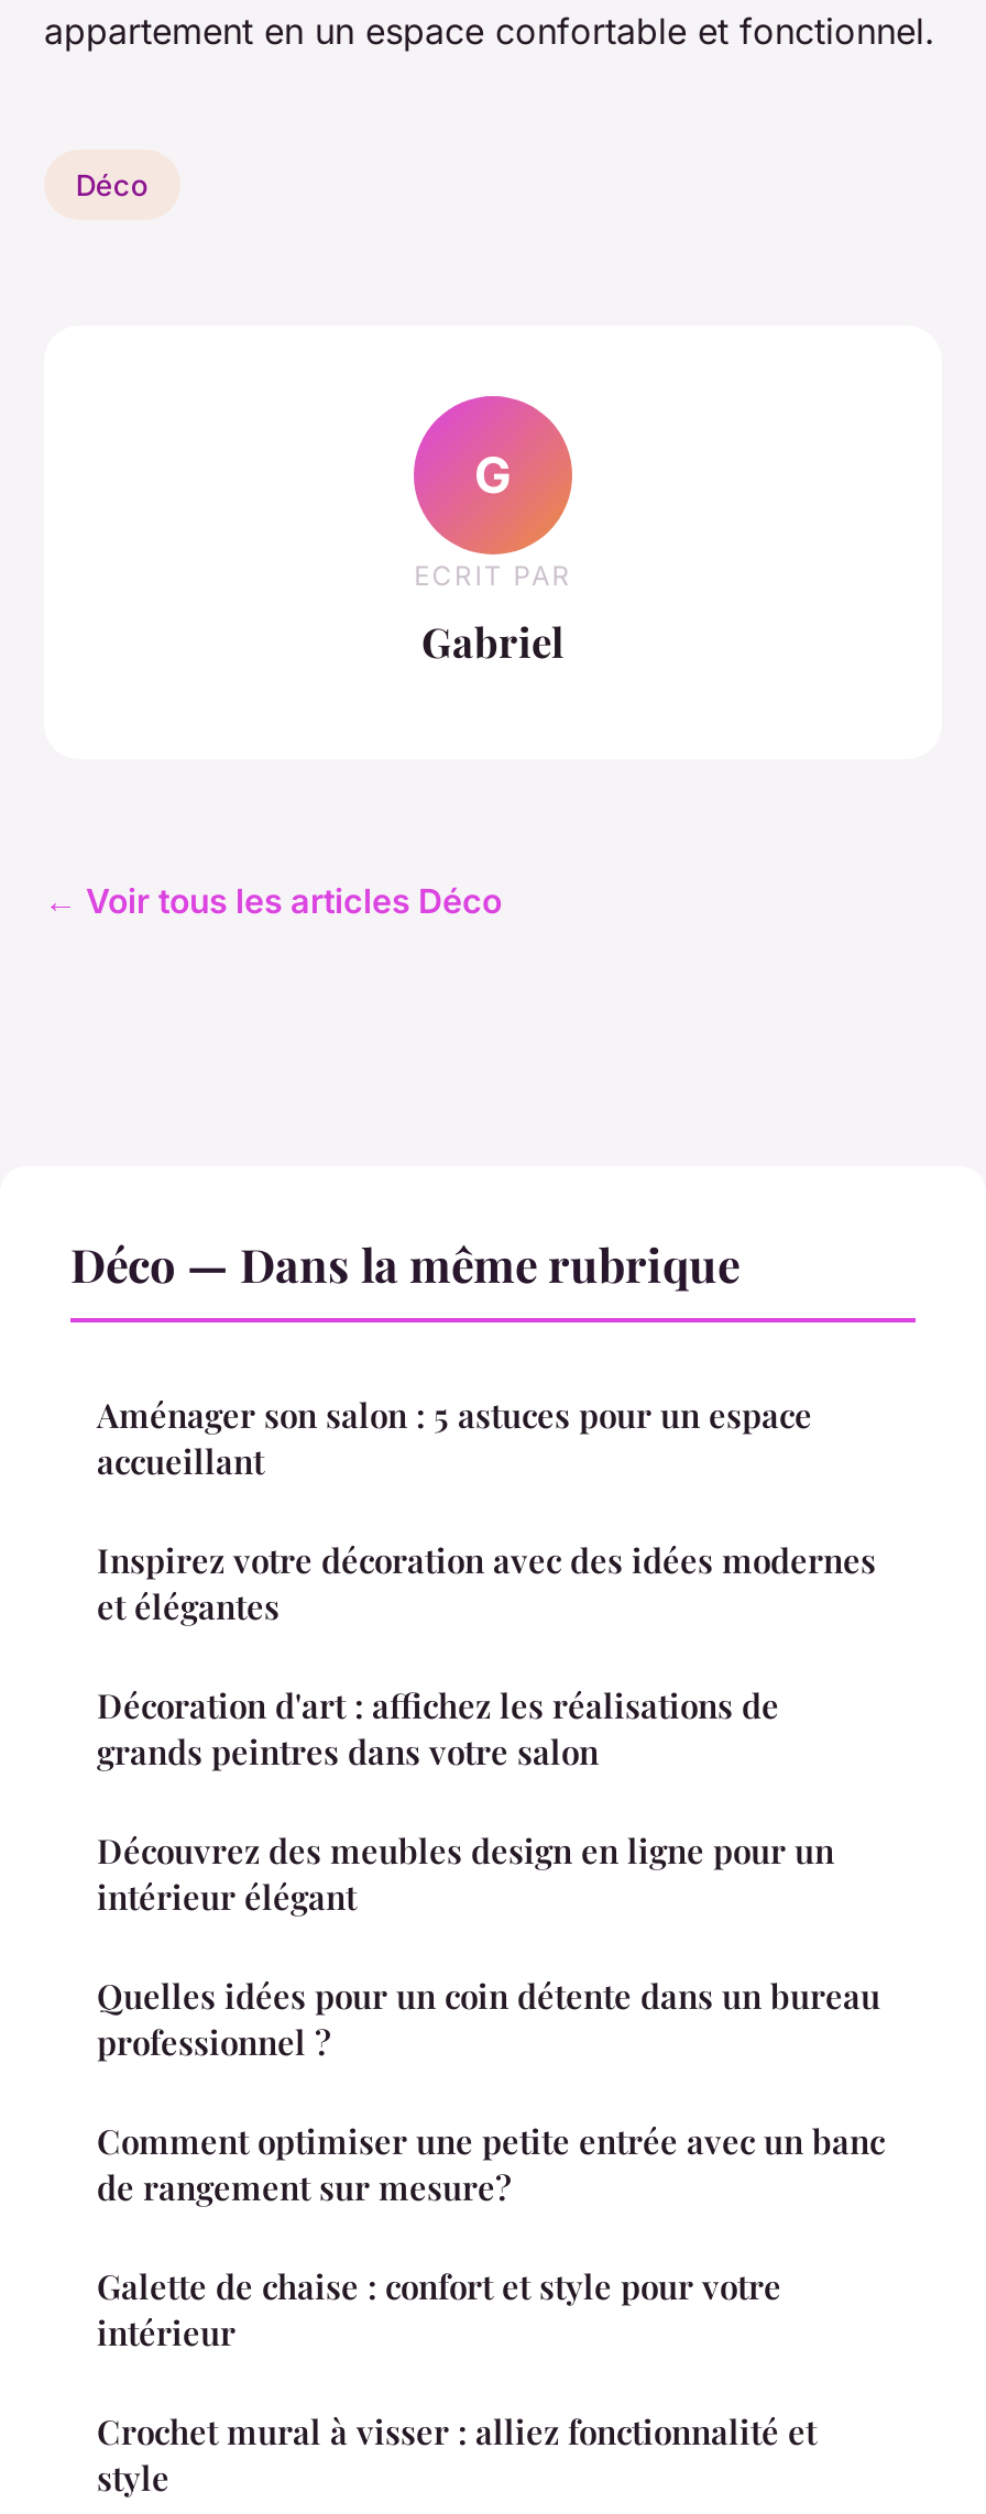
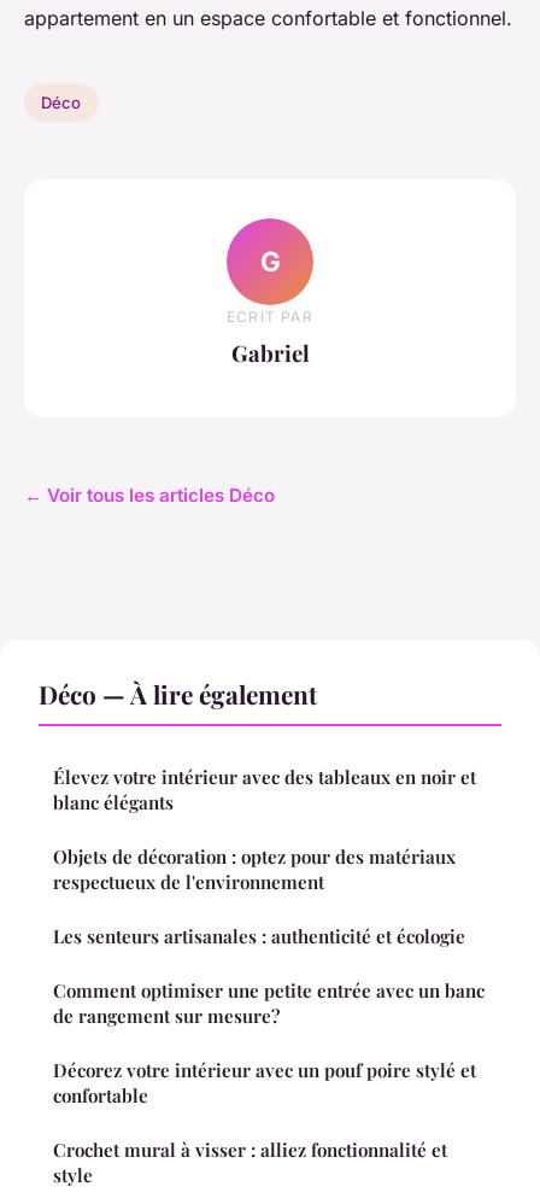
[70,1232,880,2064] Déco — Dans la même rubrique | Aménager son salon : 5 astuces pour un espace | accueillant | Inspirez votre décoration avec des idées modernes | et élégantes | Décoration d'art : affichez les réalisations de | grands peintres dans votre salon | Découvrez des meubles design en ligne pour un | intérieur élégant | Quelles idées pour un coin détente dans un bureau | professionnel ? -> [39,677,476,948] Déco — À lire également | Élevez votre intérieur avec des tableaux en noir et | blanc élégants | Objets de décoration : optez pour des matériaux | respectueux de l'environnement | Les senteurs artisanales : authenticité et écologie
[97,2264,781,2354] Galette de chaise : confort et style pour votre | intérieur -> [53,1058,476,1107] Décorez votre intérieur avec un pouf poire stylé et | confortable

